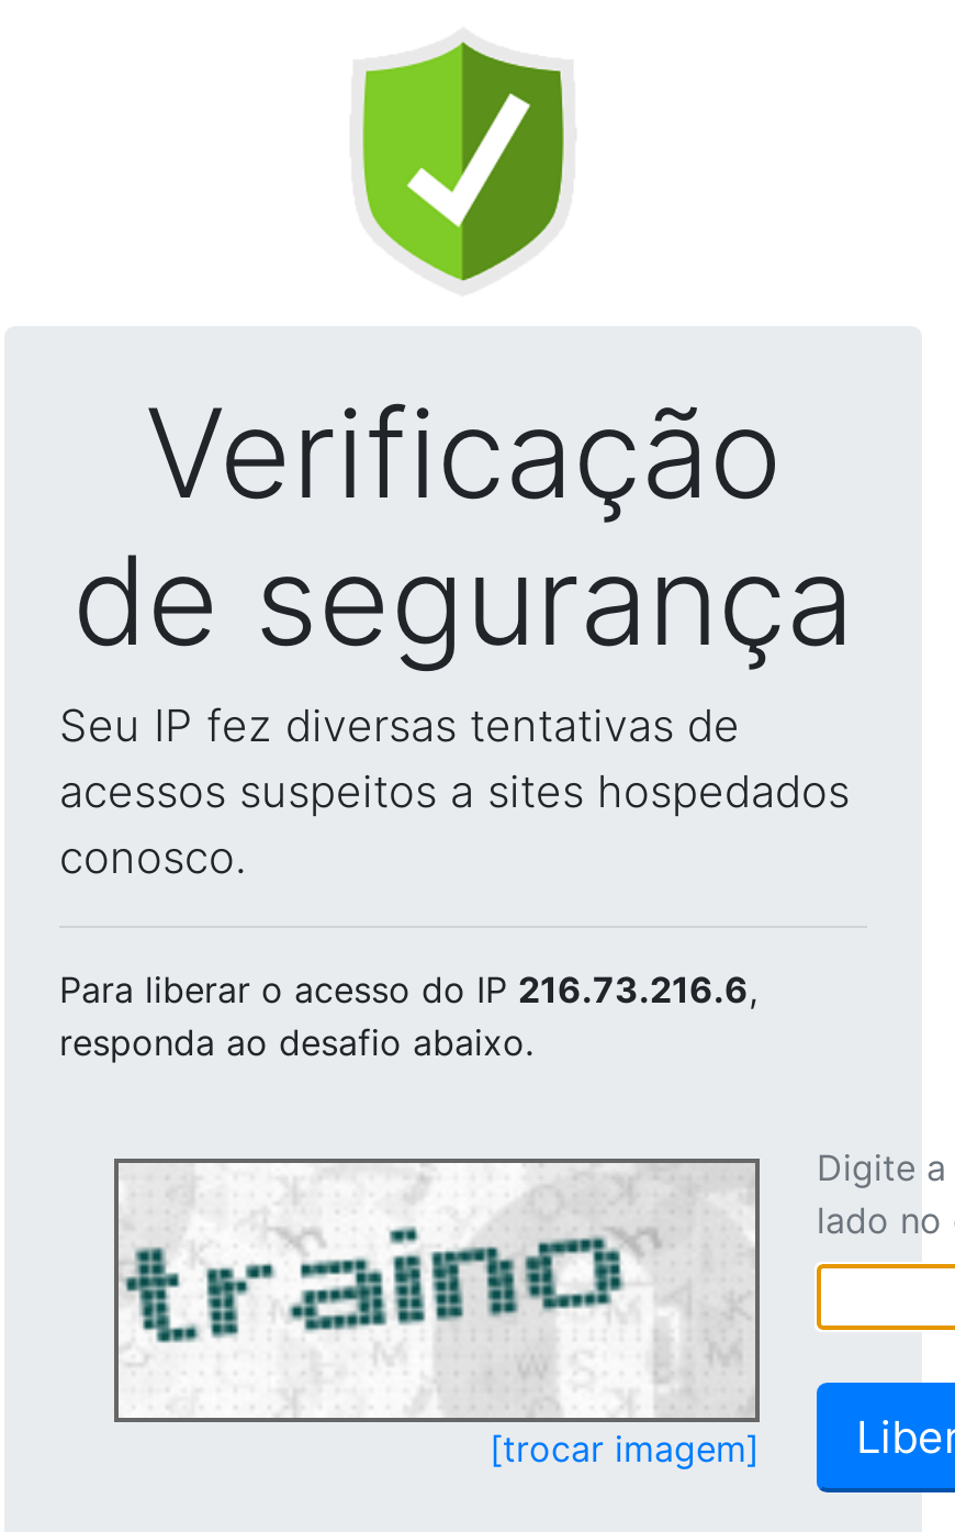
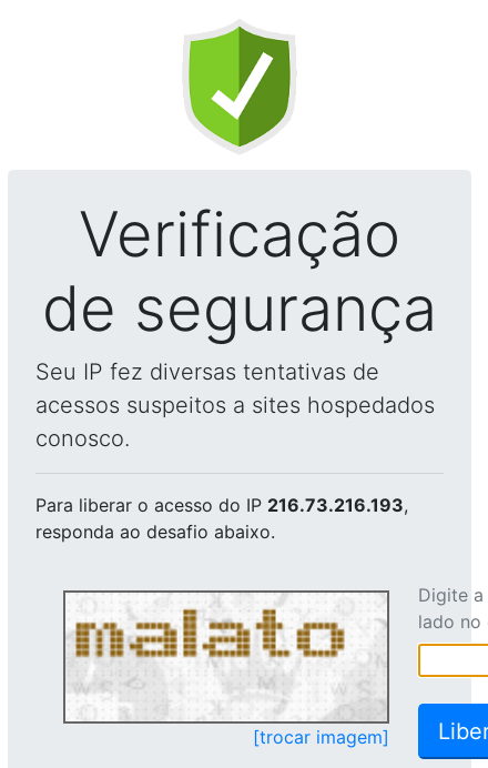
[59,968,757,1011] Para liberar o acesso do IP 216.73.216.6, -> [35,494,408,516] Para liberar o acesso do IP 216.73.216.193,
[123,1167,742,1411] [image] -> [68,594,382,717] [image]

